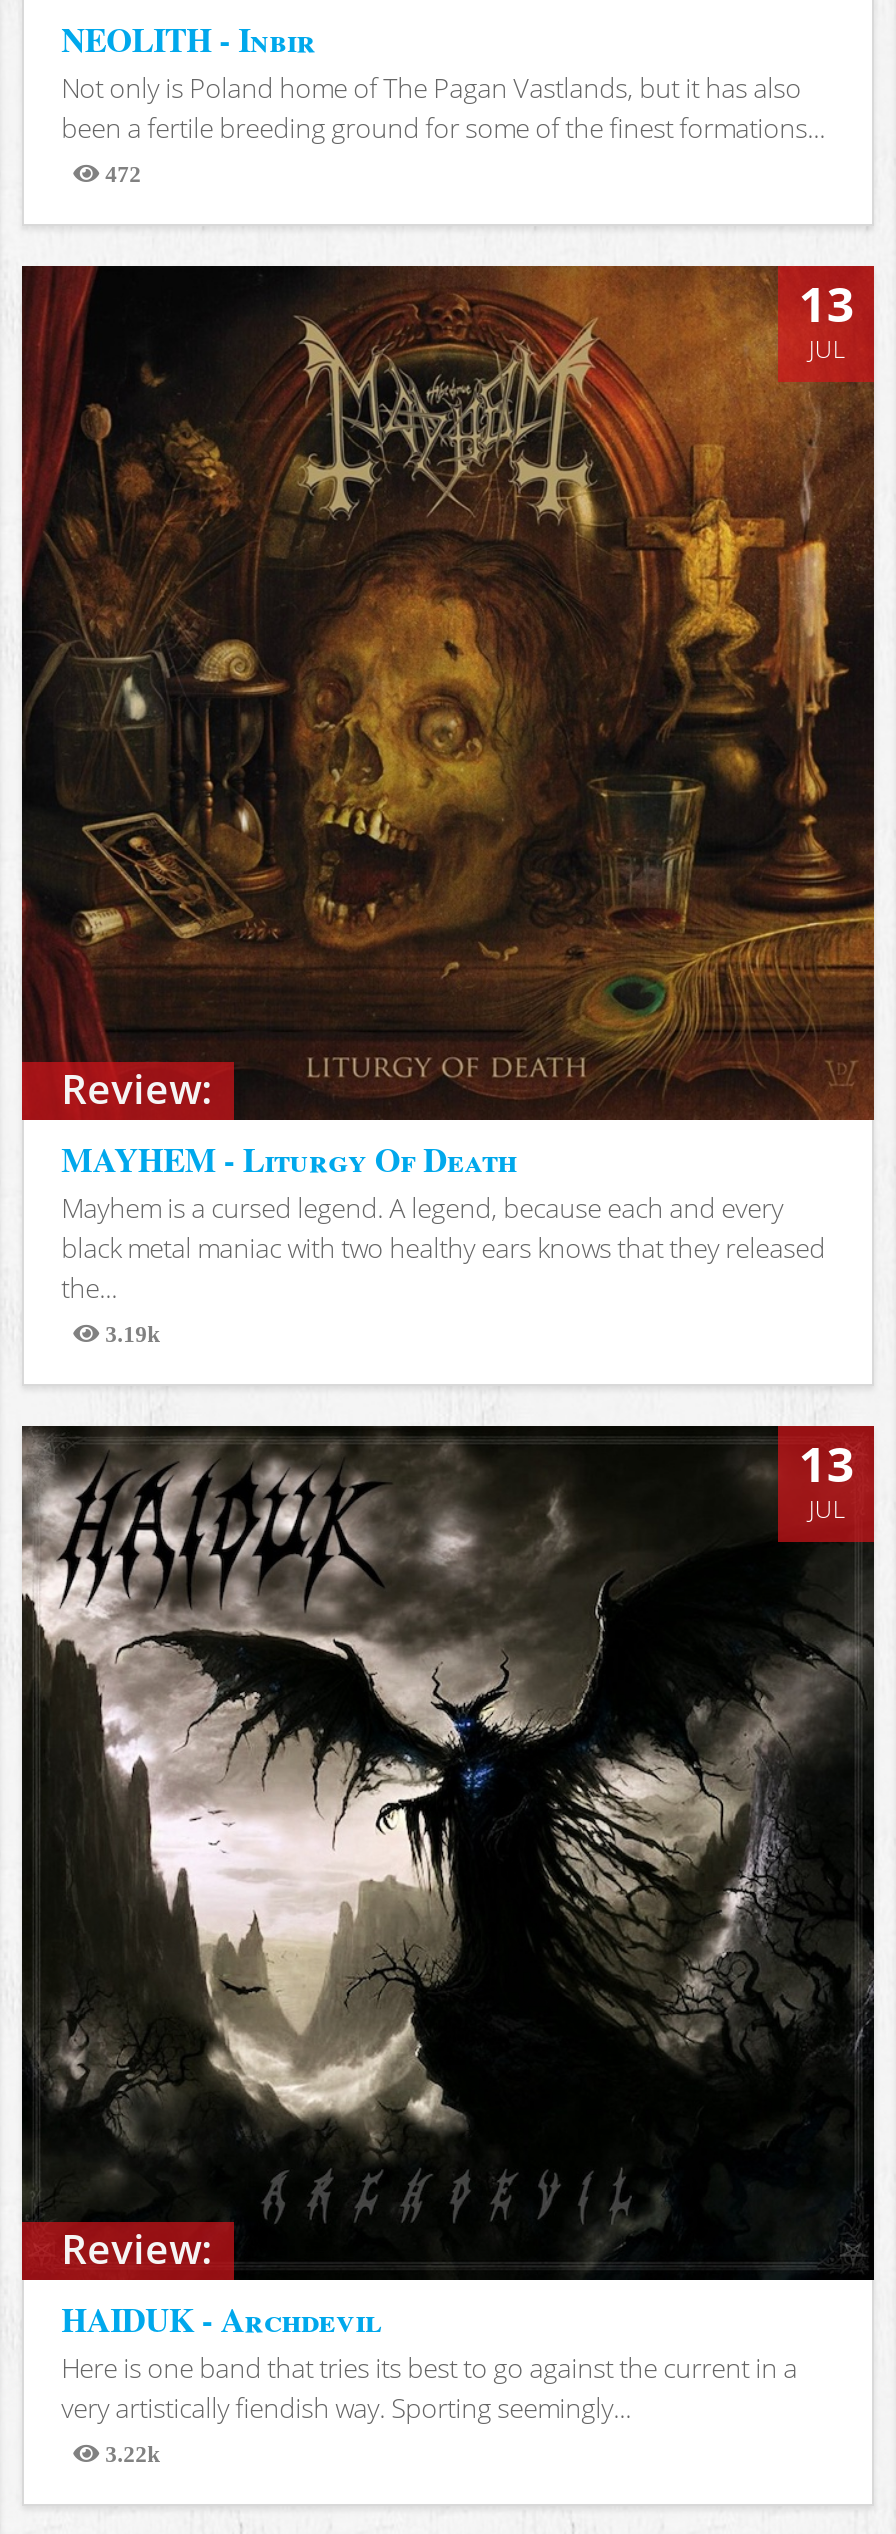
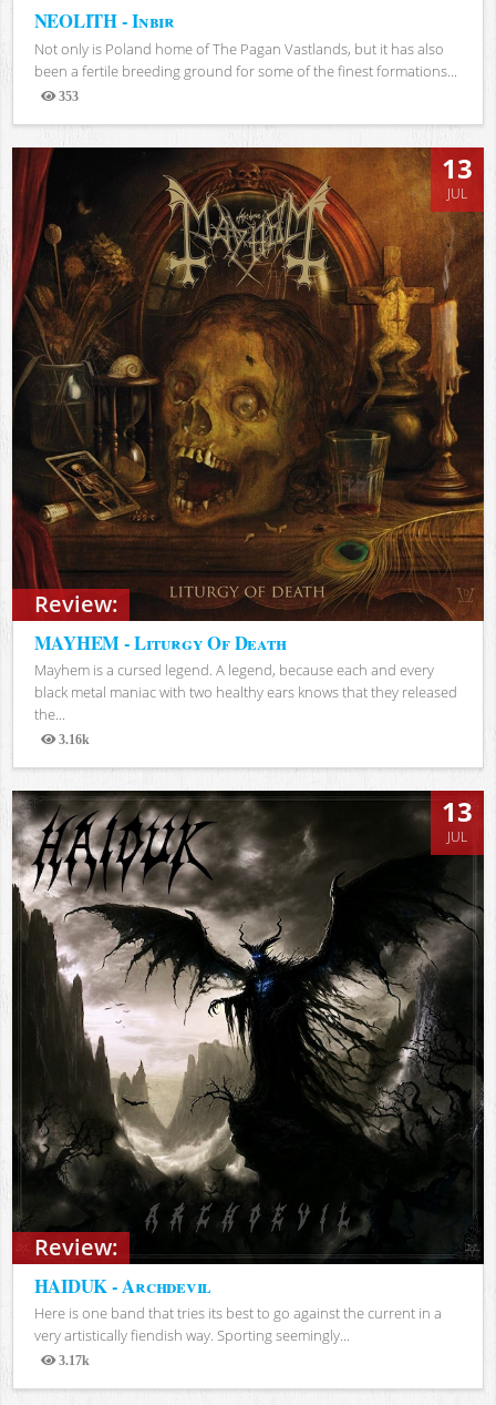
[99,162,141,184] 472 -> [55,90,78,102] 353
[99,1322,161,1344] 3.19k -> [55,733,89,745] 3.16k
[99,2442,161,2464] 3.22k -> [55,1354,89,1366] 3.17k

